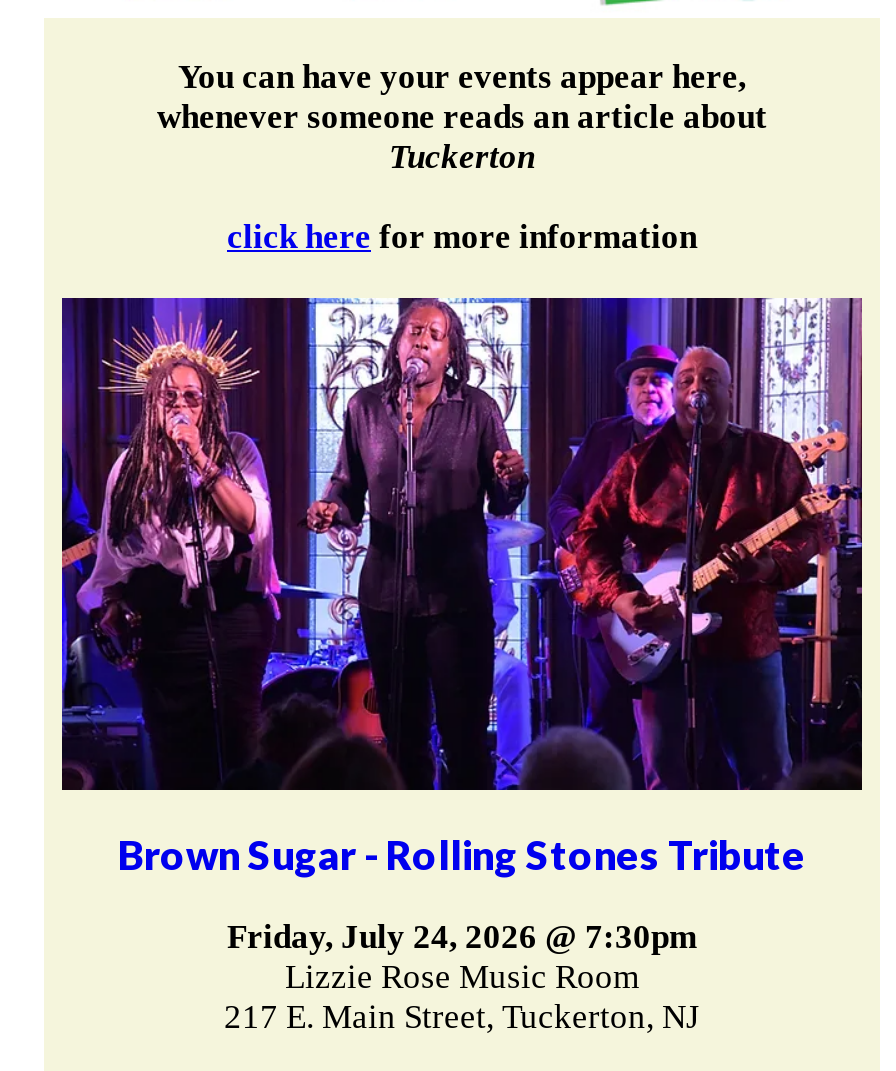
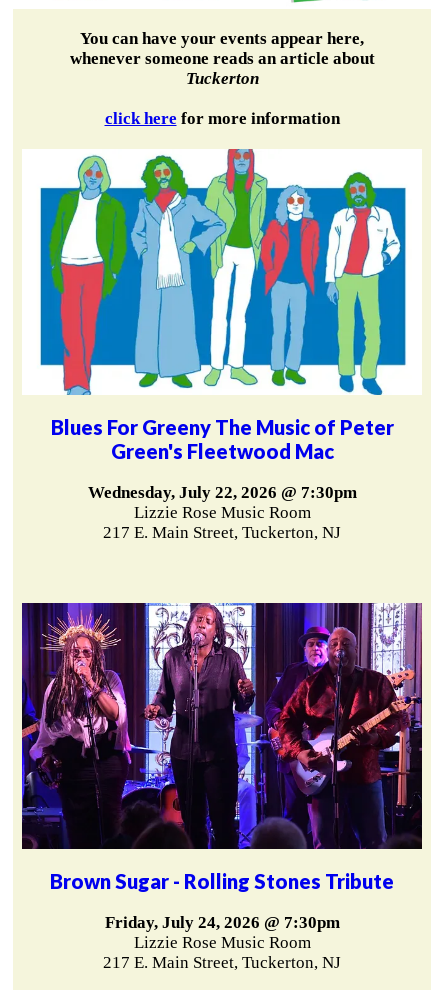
none -> [39,148,407,542] [image] | Blues For Greeny The Music of Peter | Green's Fleetwood Mac | Wednesday, July 22, 2026 @ 7:30pm | Lizzie Rose Music Room | 217 E. Main Street, Tuckerton, NJ

